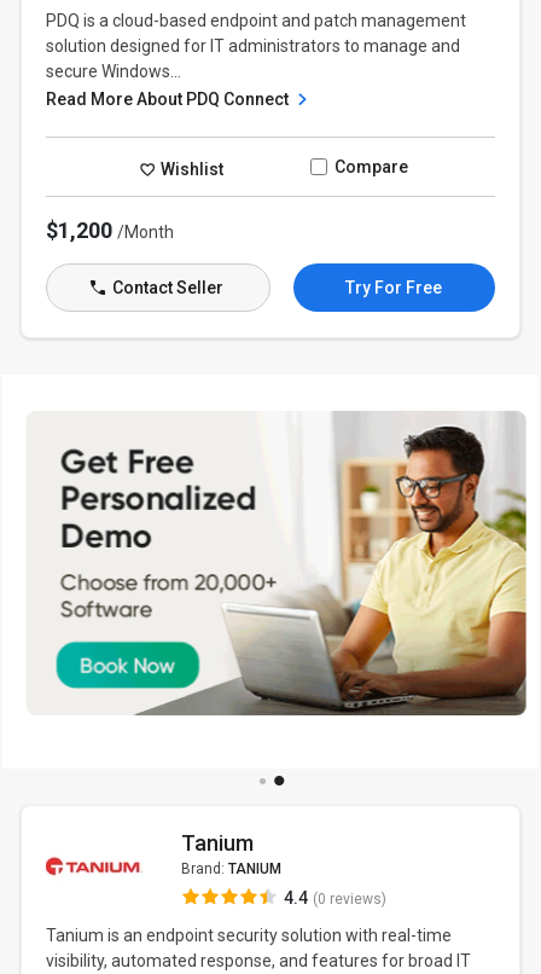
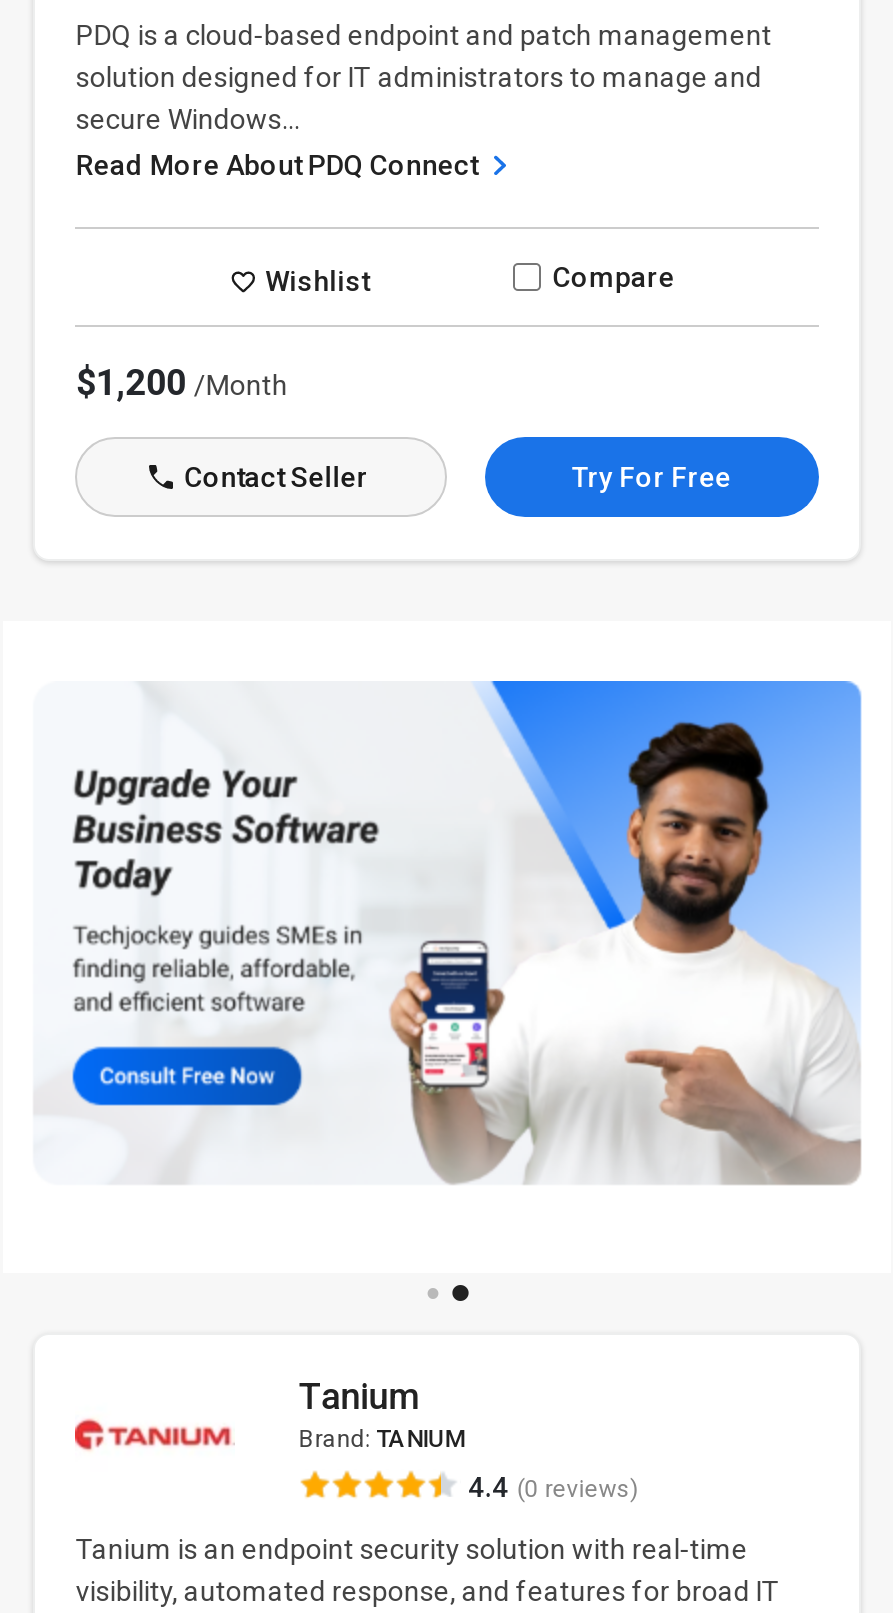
[45,411,528,717] [image] -> [71,679,871,1185] [image]

